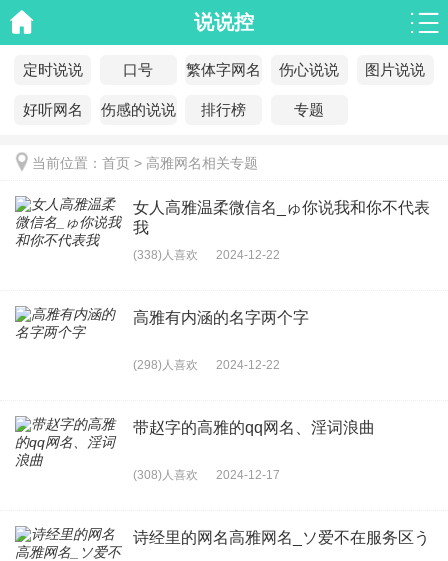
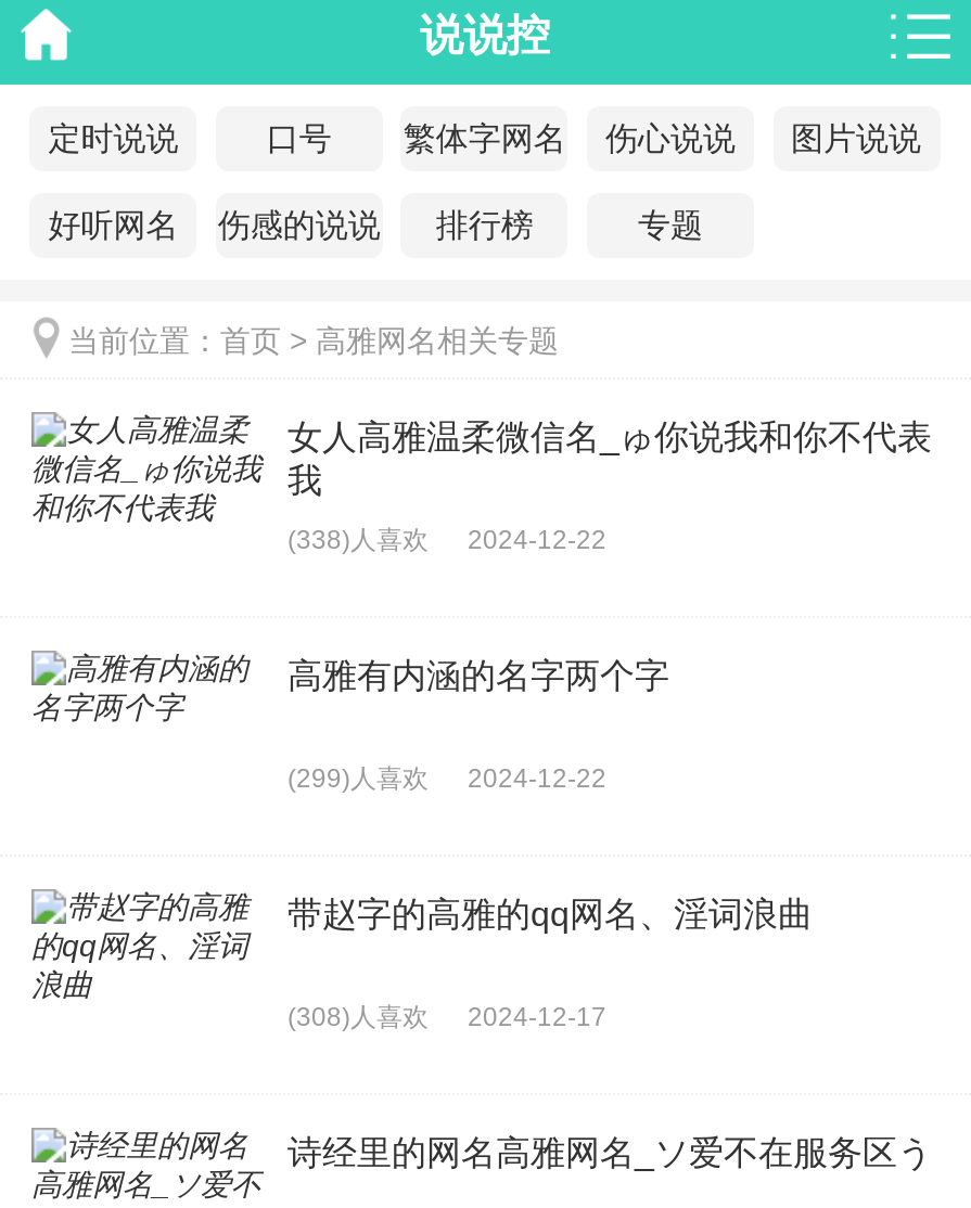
[133,357,280,371] (298)人喜欢 2024-12-22 -> [288,762,606,793] (299)人喜欢 2024-12-22

